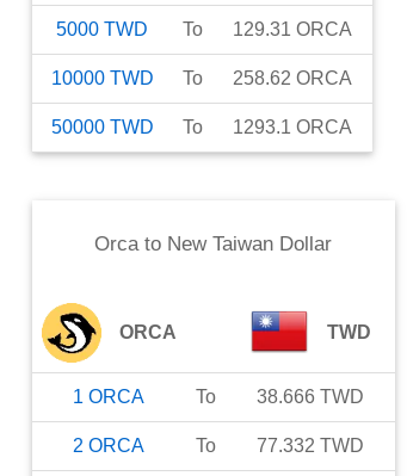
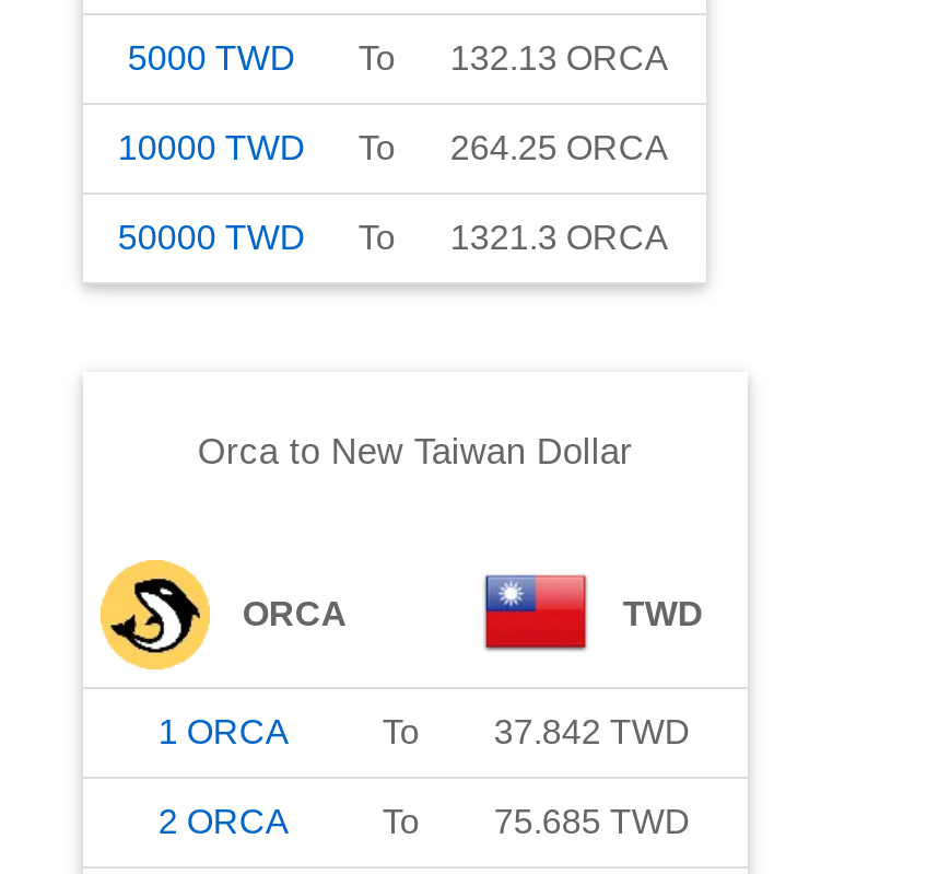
[57,19,352,39] 5000 TWD To 129.31 ORCA -> [128,39,669,76] 5000 TWD To 132.13 ORCA
[51,68,352,88] 10000 TWD To 258.62 ORCA -> [118,129,669,166] 10000 TWD To 264.25 ORCA
[51,117,352,137] 50000 TWD To 1293.1 ORCA -> [118,219,669,256] 50000 TWD To 1321.3 ORCA
[196,386,364,407] To 38.666 TWD -> [382,713,691,750] To 37.842 TWD
[196,435,364,456] To 77.332 TWD -> [382,803,691,840] To 75.685 TWD

